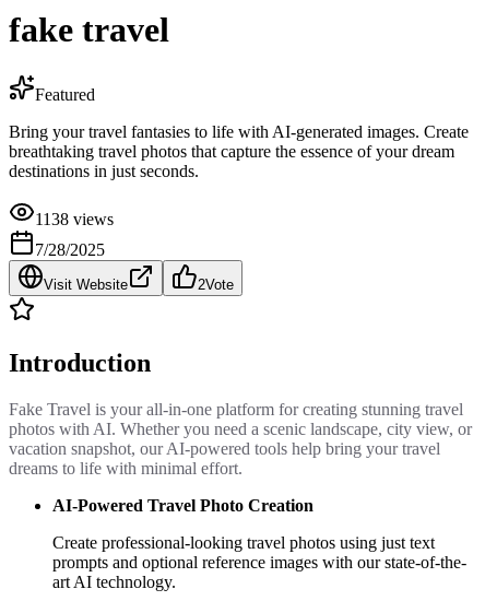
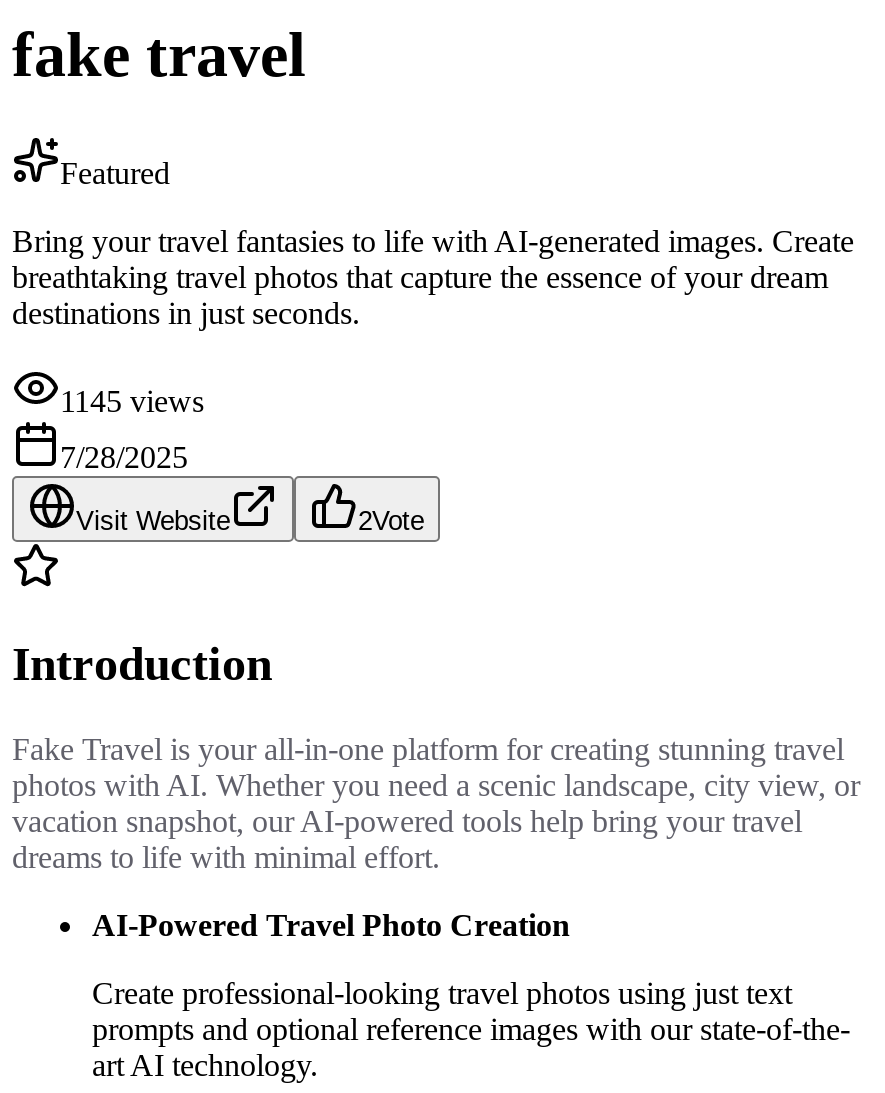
[35,210,114,228] 1138 views -> [60,384,204,418] 1145 views

